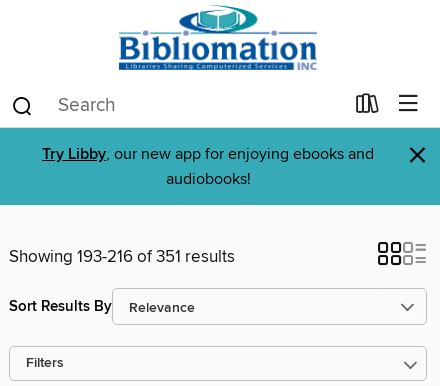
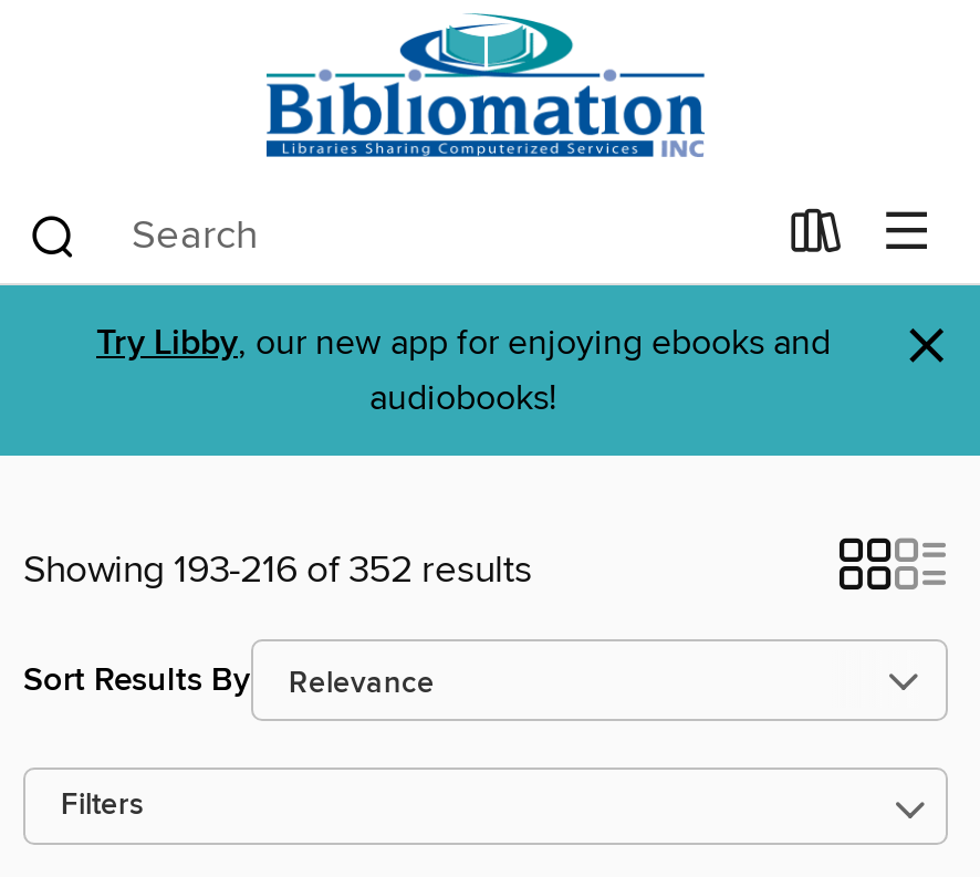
[9,246,235,268] Showing 193-216 of 351 results -> [23,546,532,595] Showing 193-216 of 352 results

